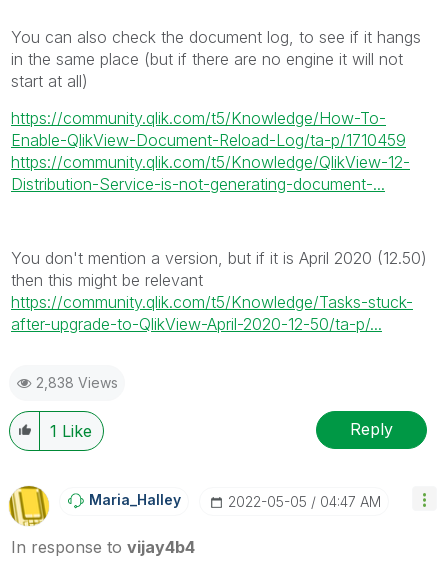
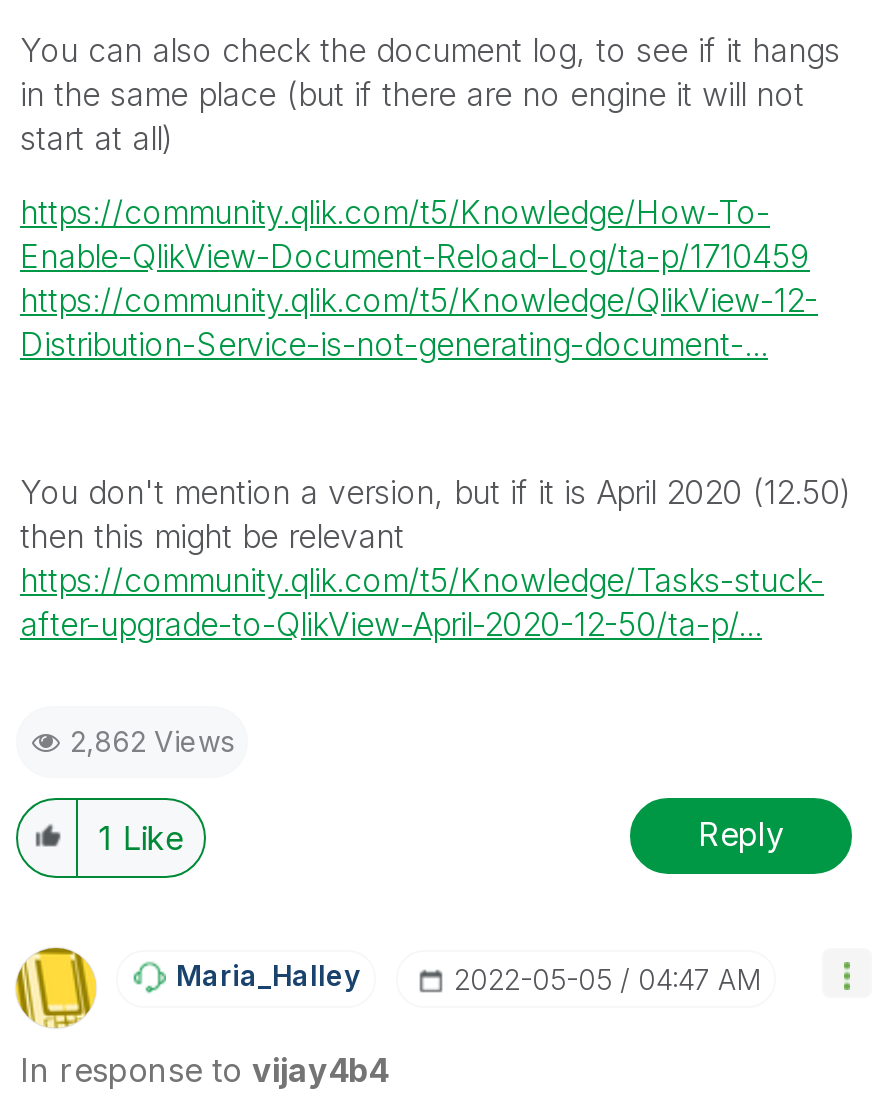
[36,373,118,390] 2,838 Views -> [70,723,234,757] 2,862 Views

